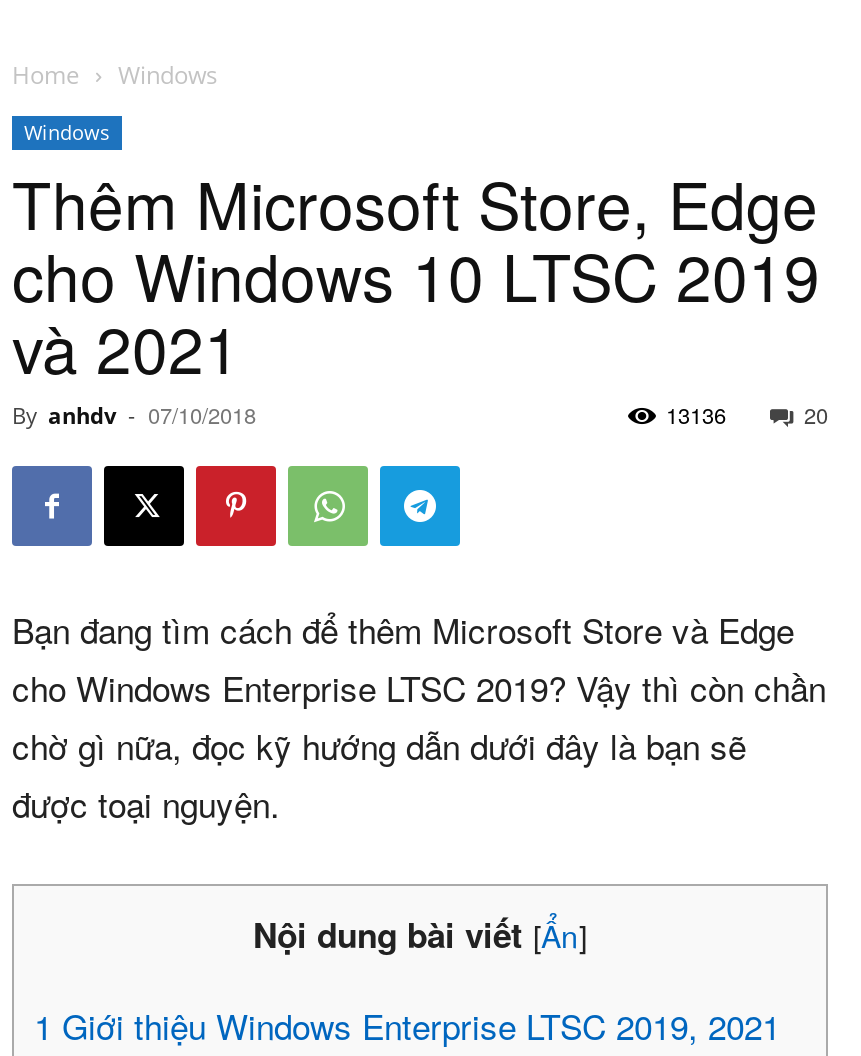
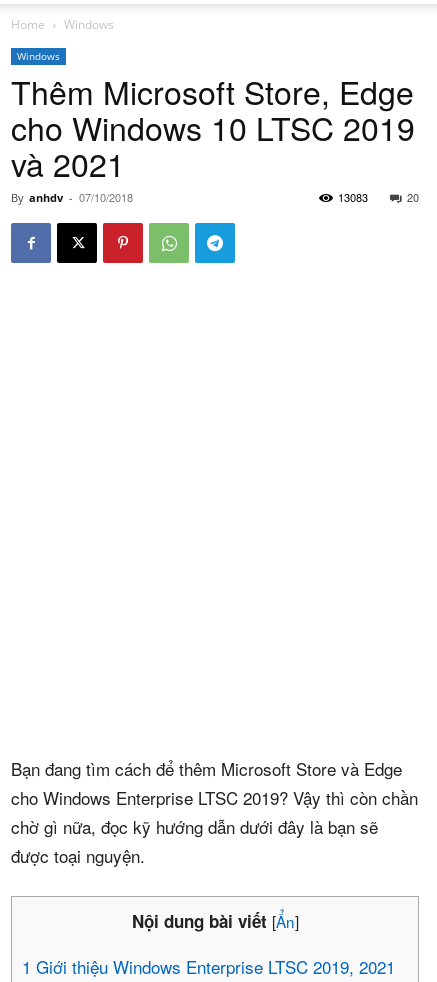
[666,398,726,430] 13136 -> [338,189,368,205] 13083

